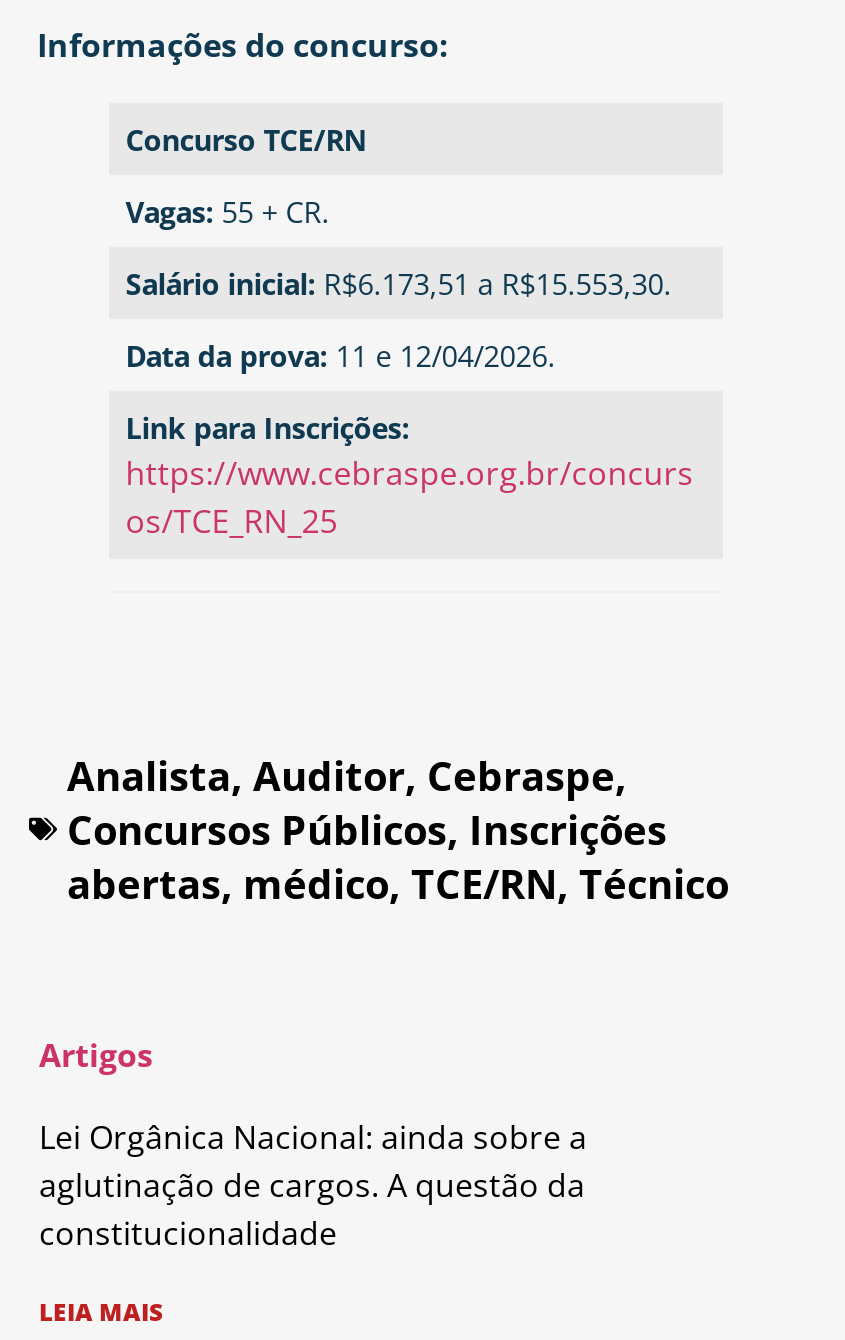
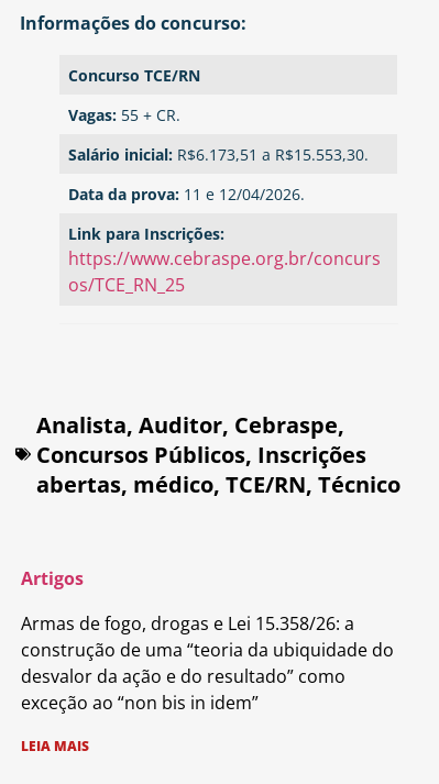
[39,1115,587,1255] Lei Orgânica Nacional: ainda sobre a | aglutinação de cargos. A questão da | constitucionalidade -> [21,611,394,715] Armas de fogo, drogas e Lei 15.358/26: a | construção de uma “teoria da ubiquidade do | desvalor da ação e do resultado” como | exceção ao “non bis in idem”

